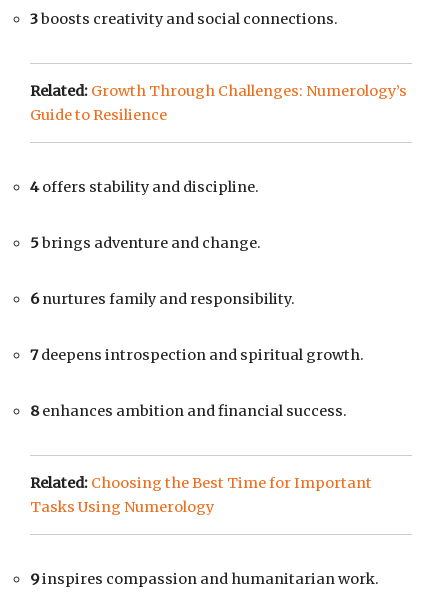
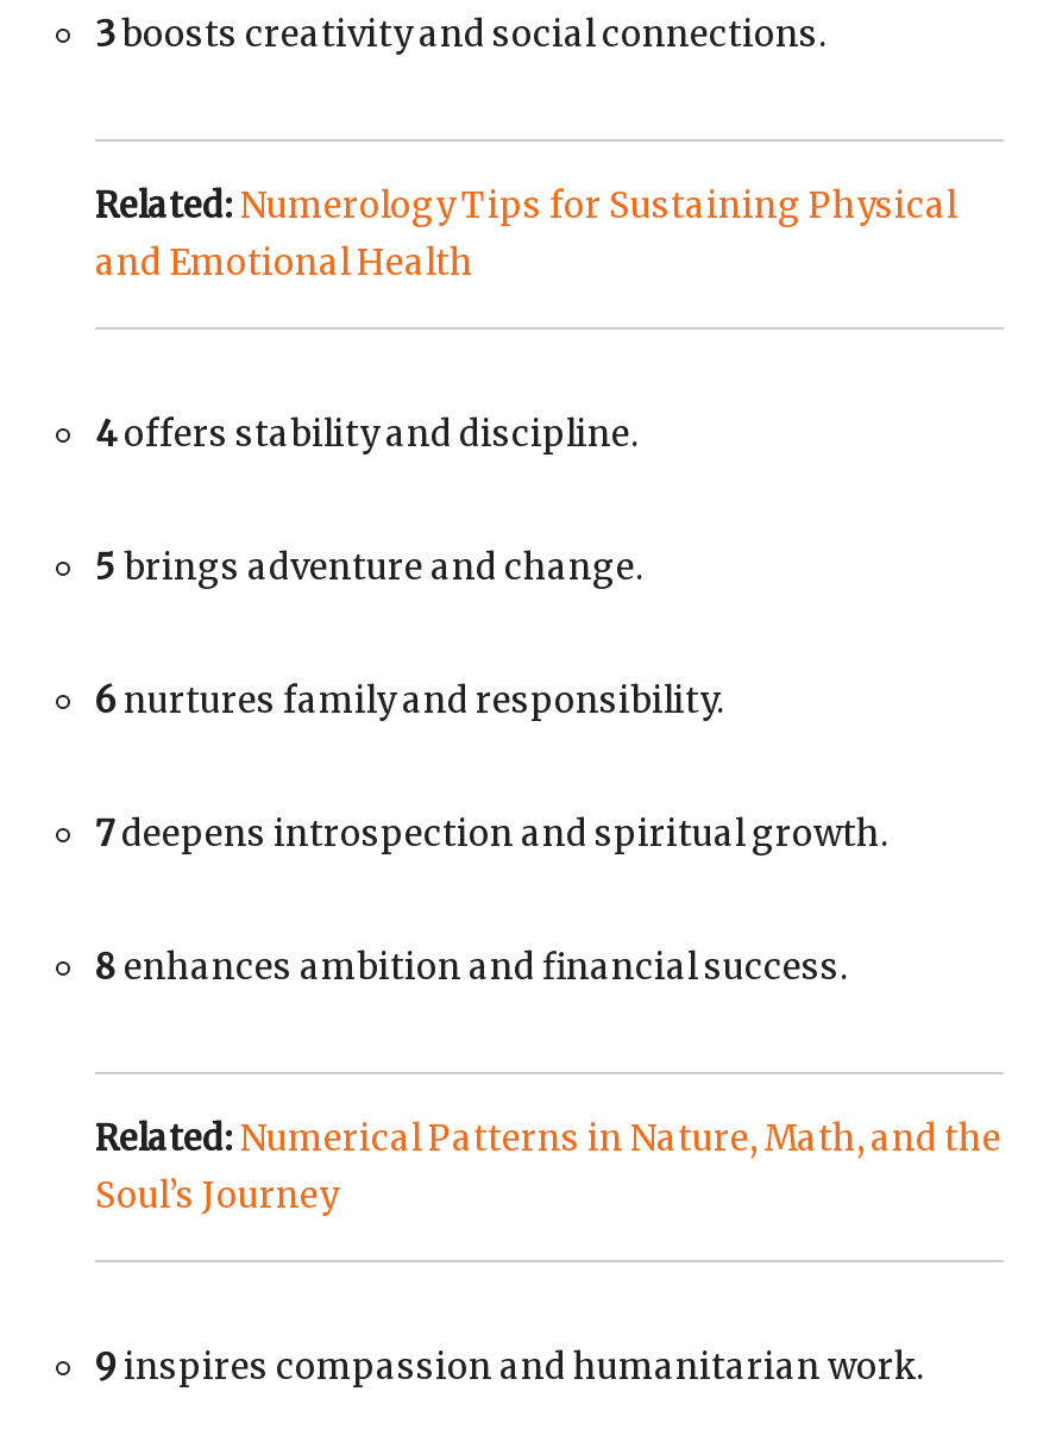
[30,82,407,124] Related: Growth Through Challenges: Numerology’s | Guide to Resilience -> [95,183,956,283] Related: Numerology Tips for Sustaining Physical | and Emotional Health
[30,474,372,516] Related: Choosing the Best Time for Important | Tasks Using Numerology -> [95,1116,1001,1216] Related: Numerical Patterns in Nature, Math, and the | Soul’s Journey

